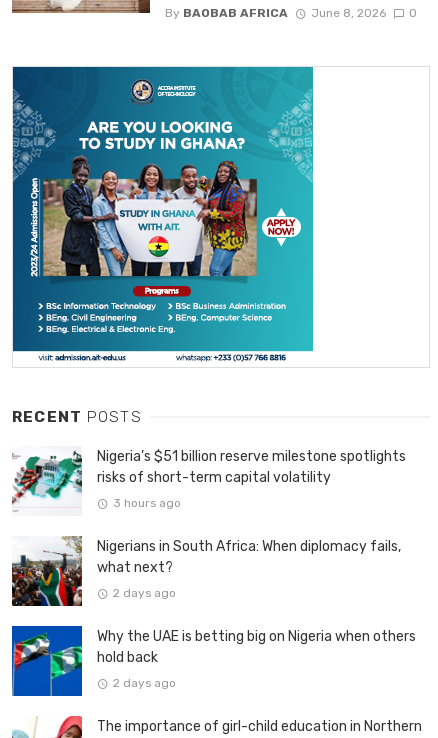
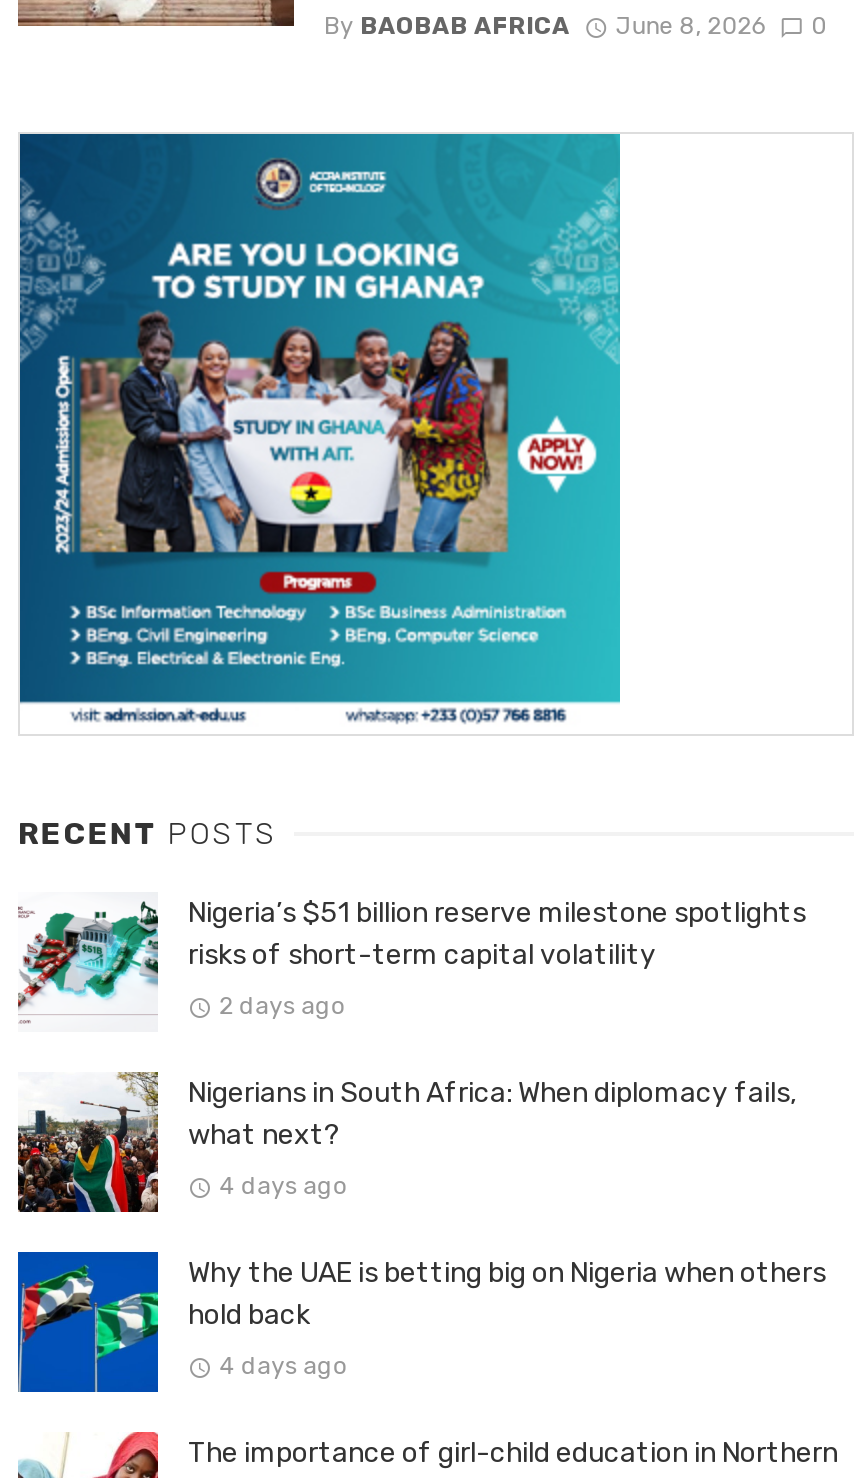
[113,496,181,510] 3 hours ago -> [219,994,345,1022] 2 days ago
[113,586,176,600] 2 days ago -> [219,1174,347,1202] 4 days ago
[113,676,176,690] 2 days ago -> [219,1354,347,1382] 4 days ago

